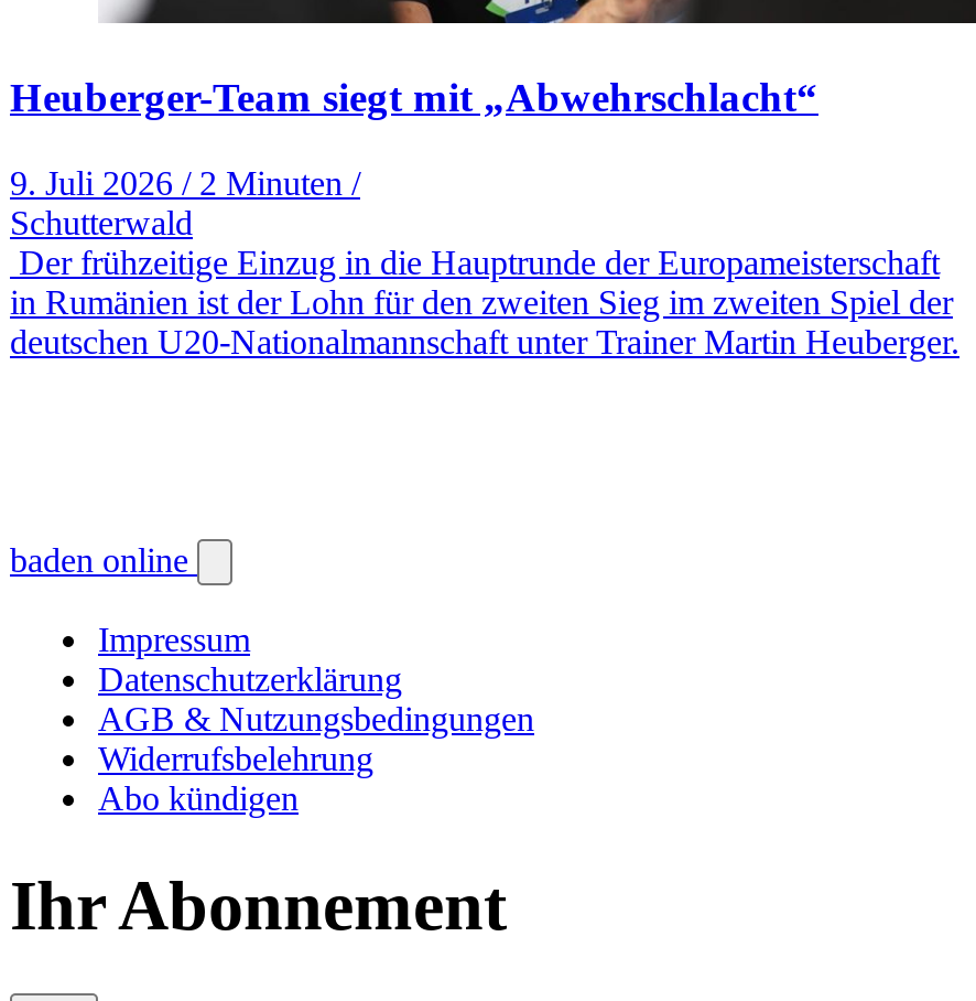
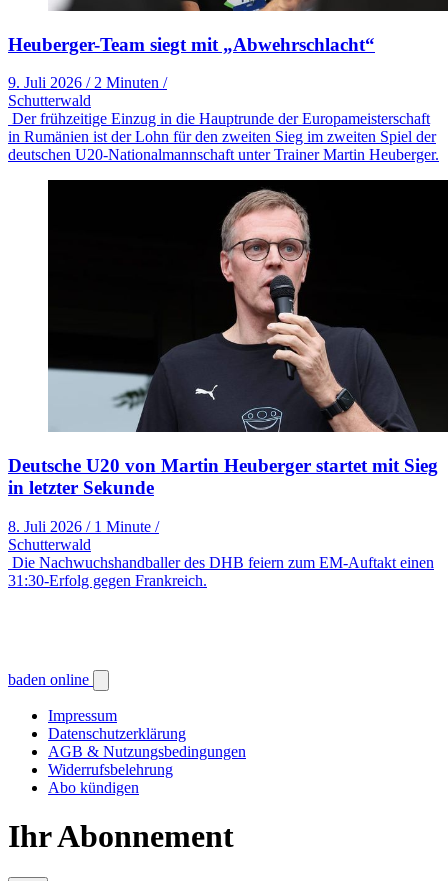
none -> [8,179,445,589] [image] | Deutsche U20 von Martin Heuberger startet mit Sieg | in letzter Sekunde | 8. Juli 2026 / 1 Minute / | Schutterwald | Die Nachwuchshandballer des DHB feiern zum EM-Auftakt einen | 31:30-Erfolg gegen Frankreich.

